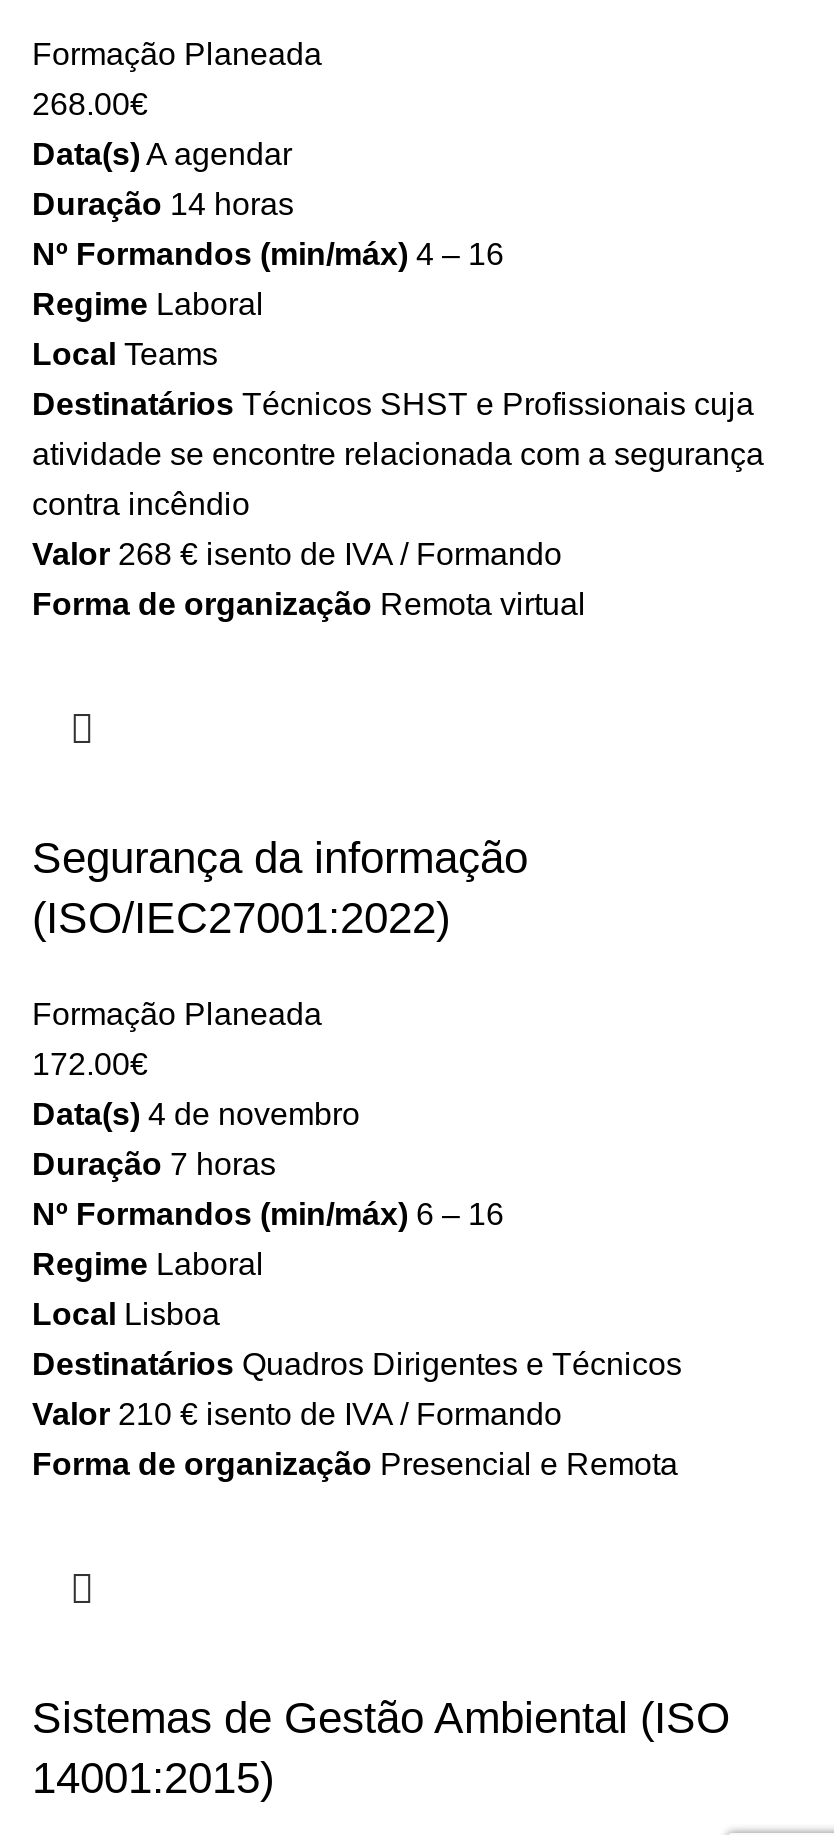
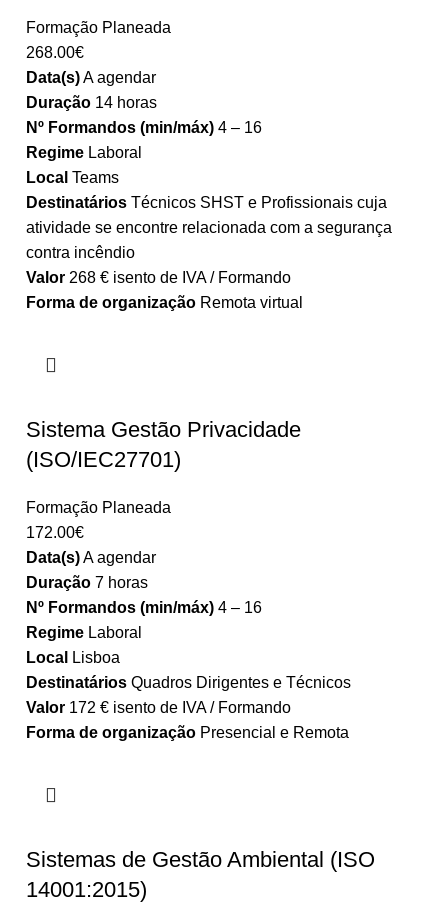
[32,834,528,944] Segurança da informação | (ISO/IEC27001:2022) -> [26,417,301,472] Sistema Gestão Privacidade | (ISO/IEC27701)
[32,1098,360,1132] Data(s) 4 de novembro -> [26,549,156,566] Data(s) A agendar
[32,1198,504,1232] Nº Formandos (min/máx) 6 – 16 -> [26,599,262,616] Nº Formandos (min/máx) 4 – 16
[32,1398,562,1432] Valor 210 € isento de IVA / Formando -> [26,699,291,716] Valor 172 € isento de IVA / Formando

